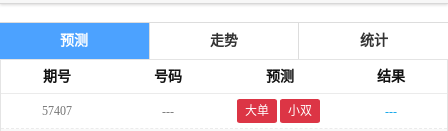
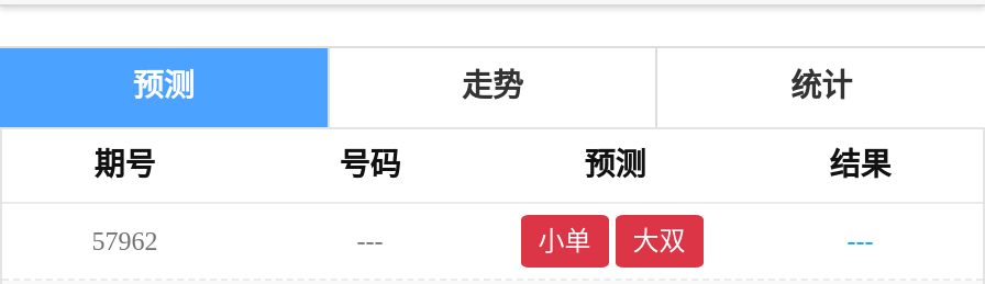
[42,104,72,118] 57407 -> [92,226,158,257] 57962
[245,104,269,118] 大单 -> [538,226,591,257] 小单
[288,104,312,118] 小双 -> [633,226,686,257] 大双

